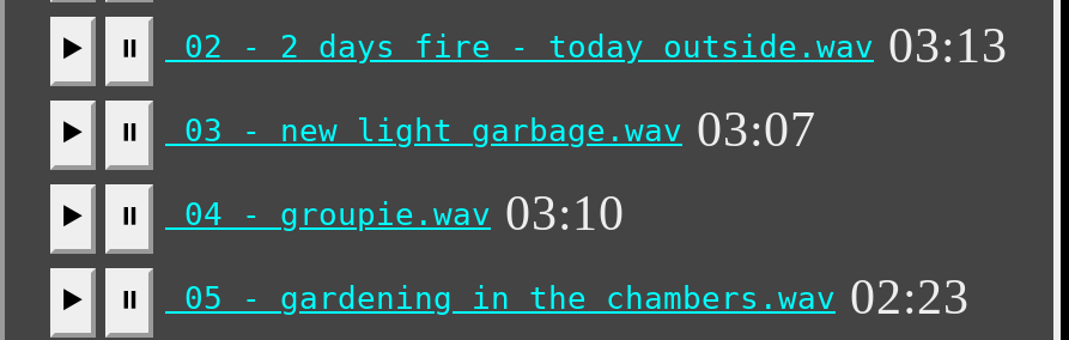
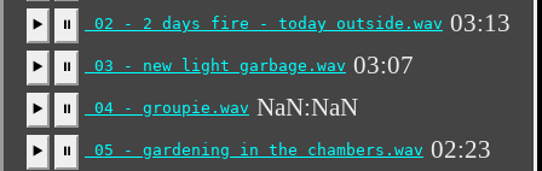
[165,185,625,240] 04 - groupie.wav 03:10 -> [85,93,358,121] 04 - groupie.wav NaN:NaN

